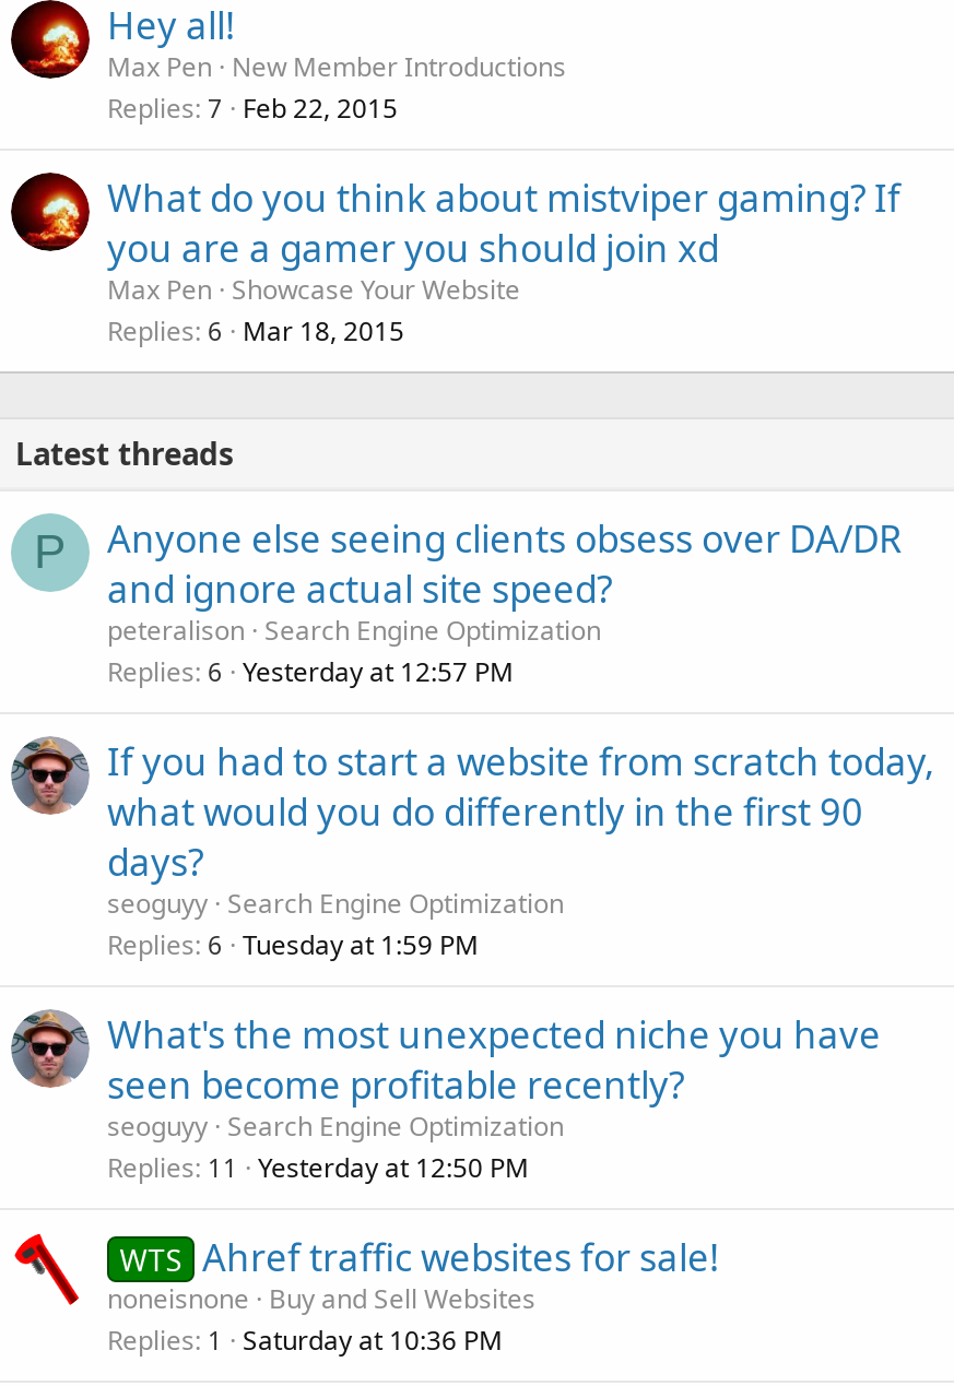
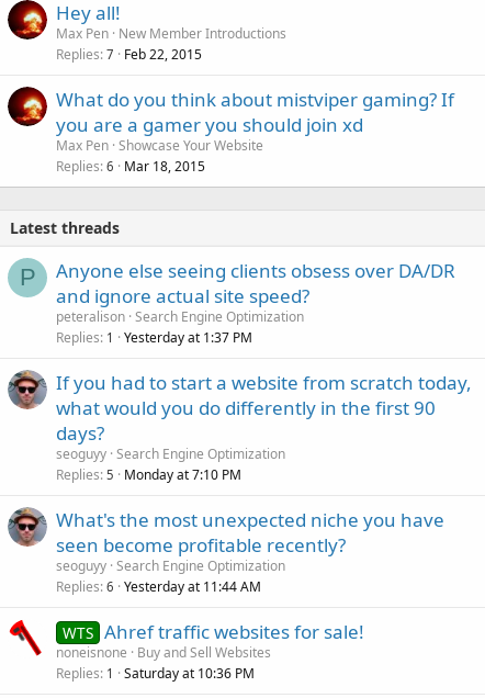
[107,653,514,690] Replies 6 Yesterday at 12:57 PM -> [56,328,252,347] Replies 1 Yesterday at 1:37 PM
[107,926,479,963] Replies 6 Tuesday at 1:59 PM -> [56,465,241,484] Replies 5 Monday at 7:10 PM
[107,1149,529,1186] Replies 11 Yesterday at 12:50 PM -> [56,577,261,596] Replies 6 Yesterday at 11:44 AM

